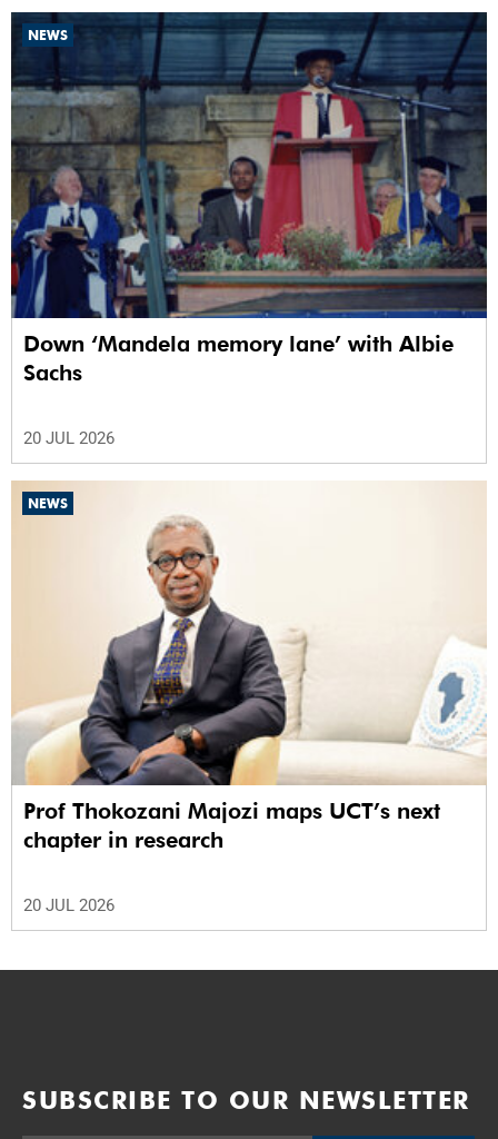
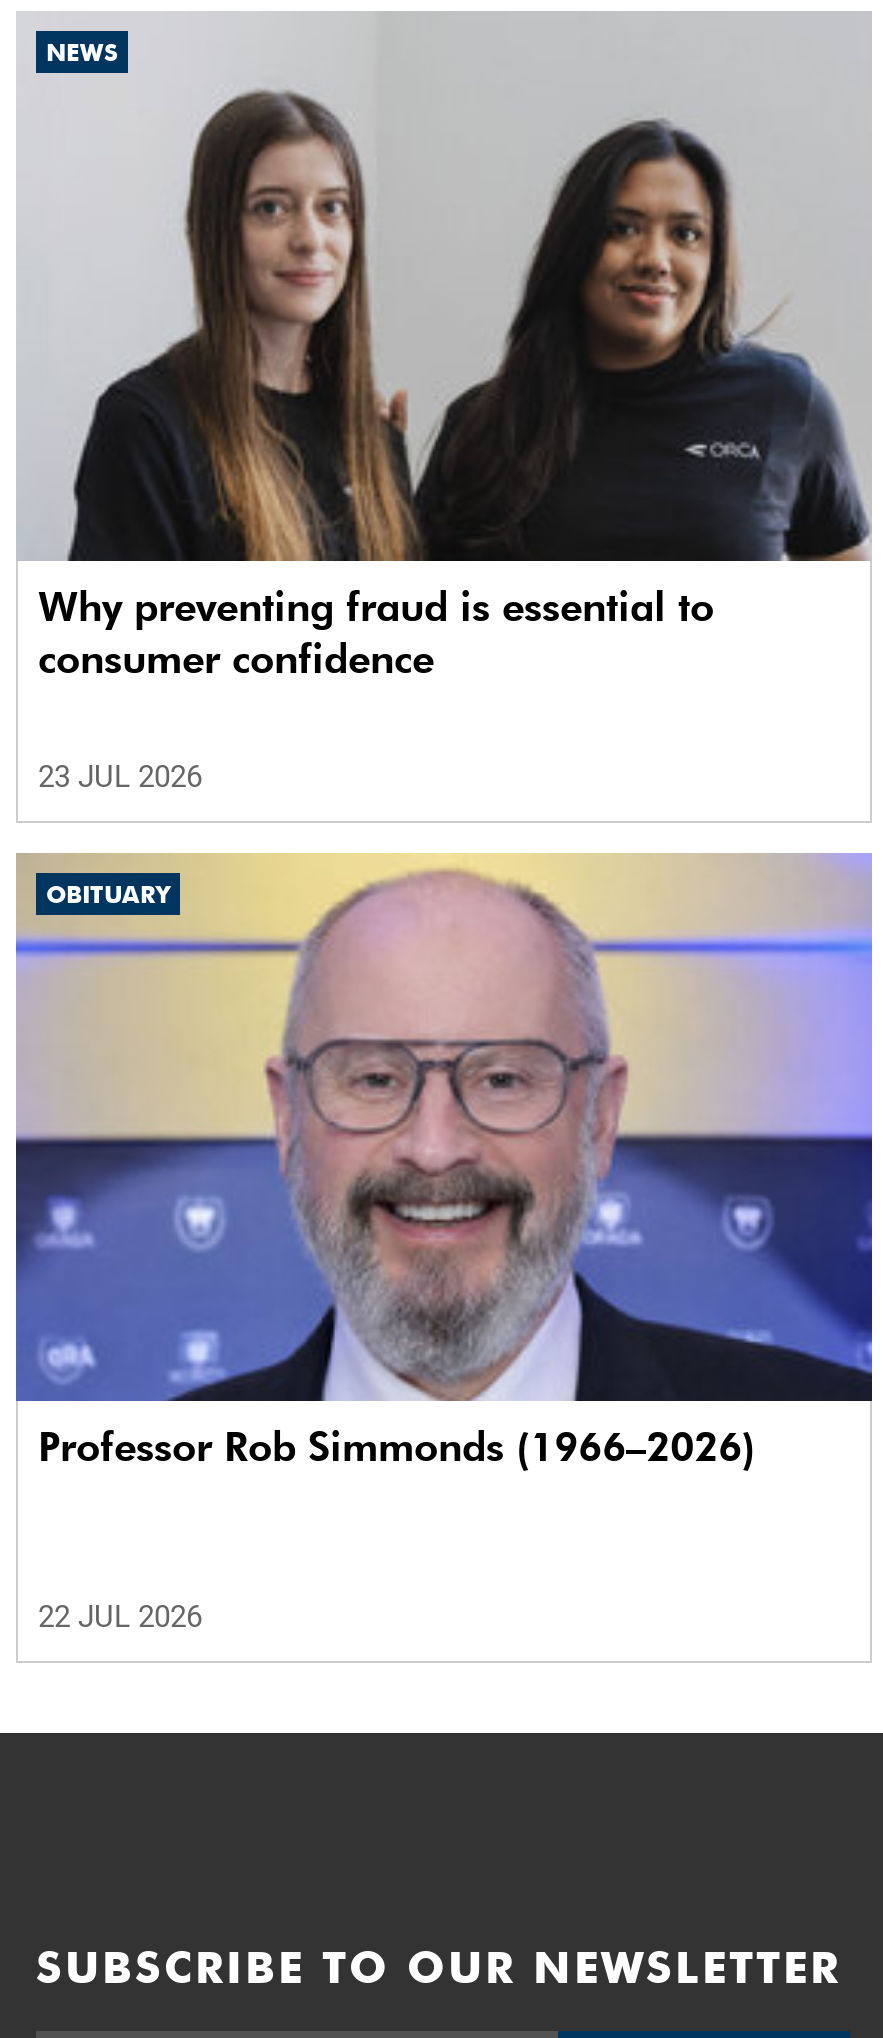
[10,11,488,385] [image] | Down ‘Mandela memory lane’ with Albie | Sachs -> [16,11,872,682] [image] | Why preventing fraud is essential to | consumer confidence
[23,428,114,448] 20 JUL 2026 -> [38,758,202,794] 23 JUL 2026
[11,482,487,786] [image] | NEWS -> [14,853,874,1403] [image] | OBITUARY
[23,797,440,853] Prof Thokozani Majozi maps UCT’s next | chapter in research -> [38,1422,756,1470] Professor Rob Simmonds (1966–2026)
[23,895,114,915] 20 JUL 2026 -> [38,1598,202,1634] 22 JUL 2026

